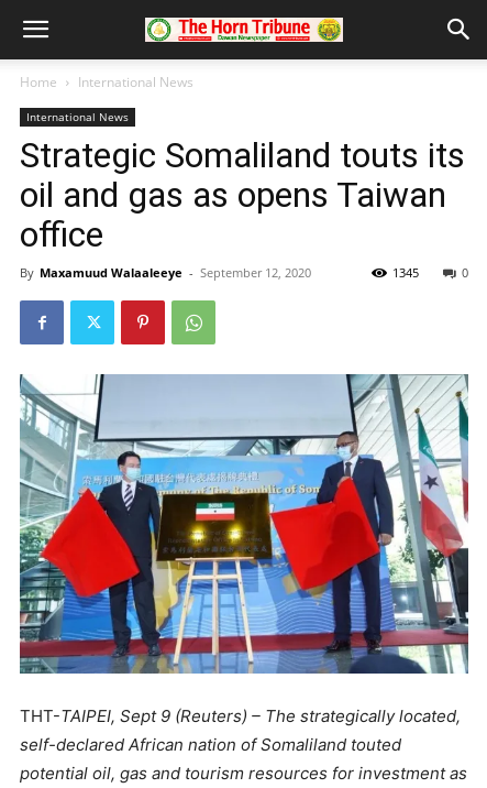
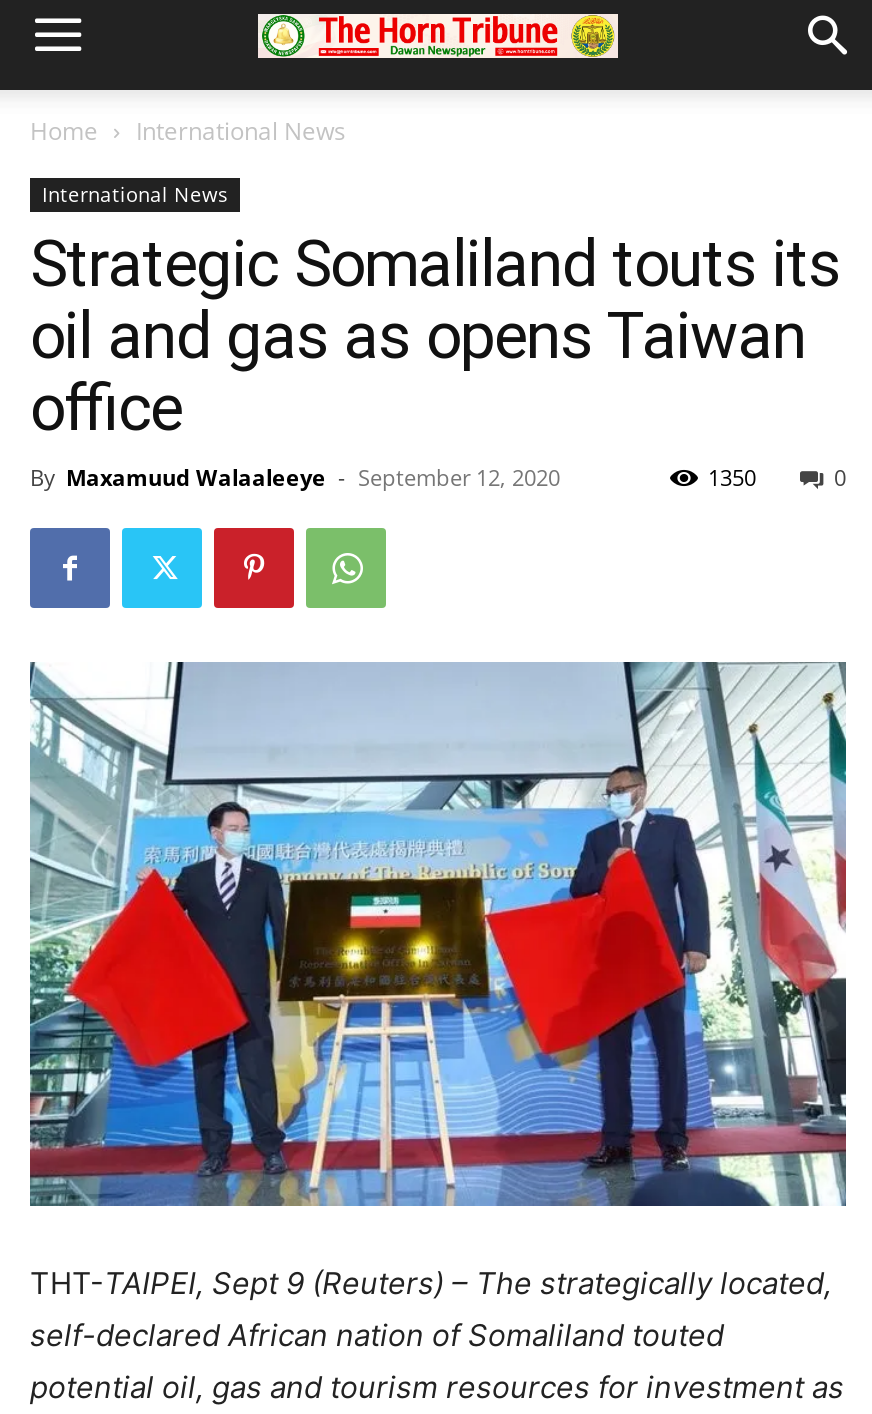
[392,264,419,281] 1345 -> [708,462,756,492] 1350

